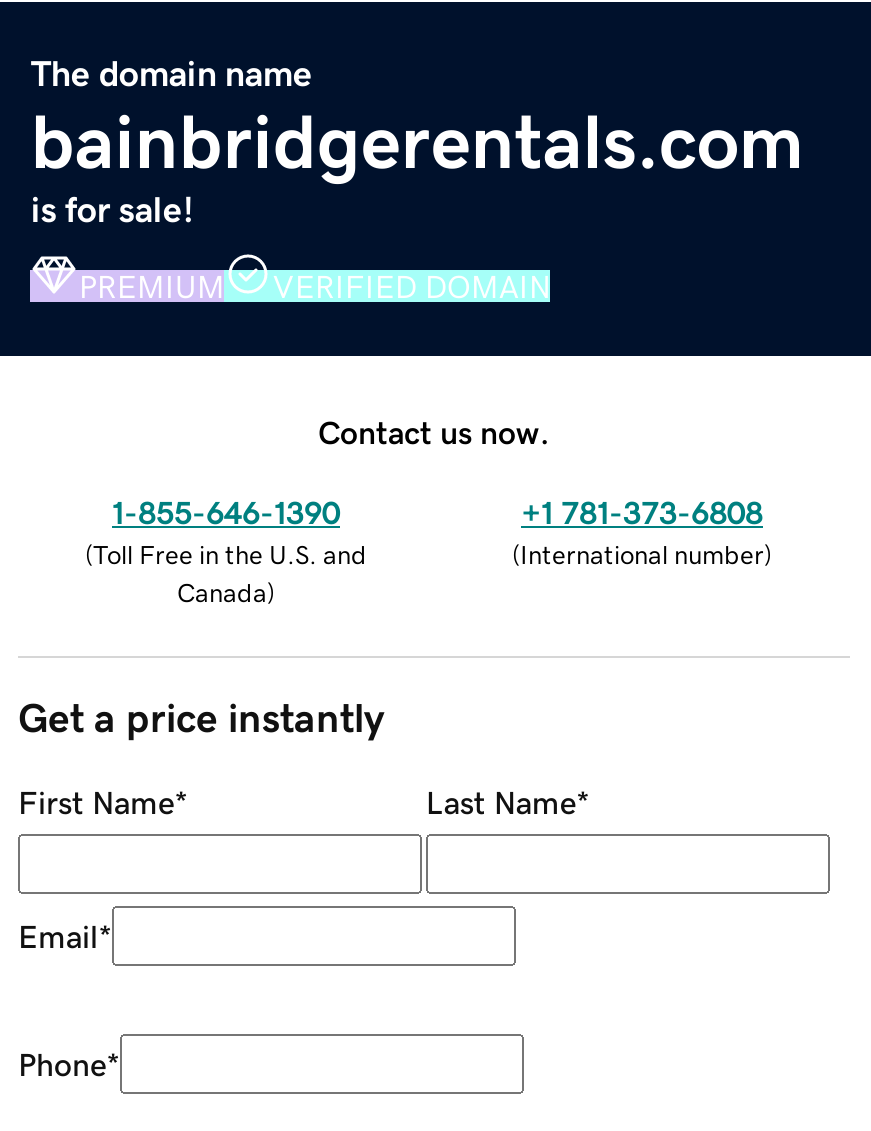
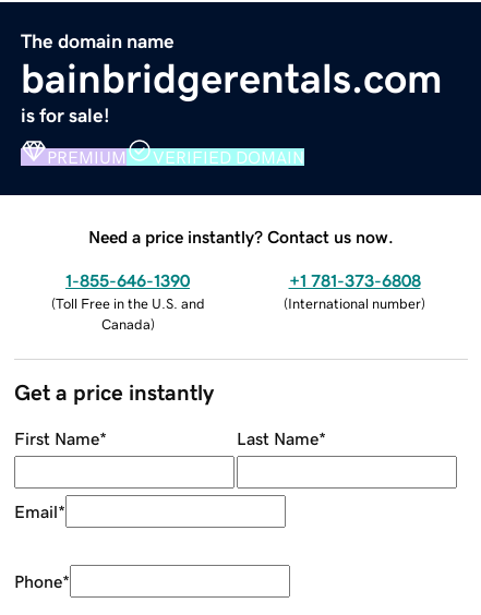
[318,415,550,447] Contact us now. -> [88,227,394,245] Need a price instantly? Contact us now.

